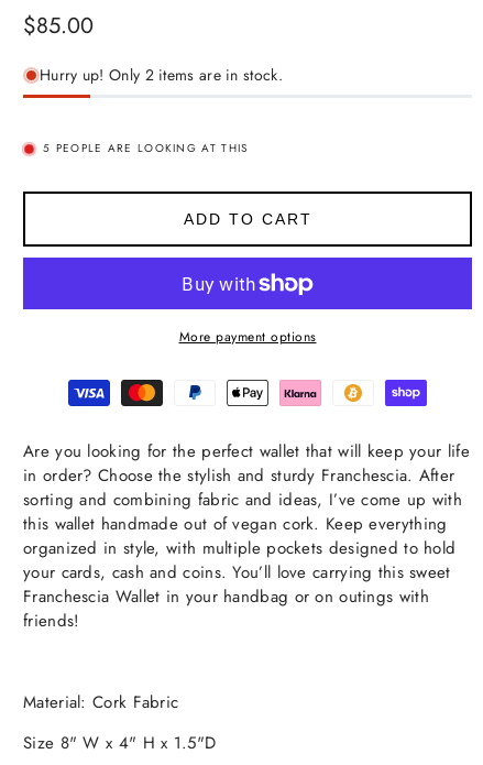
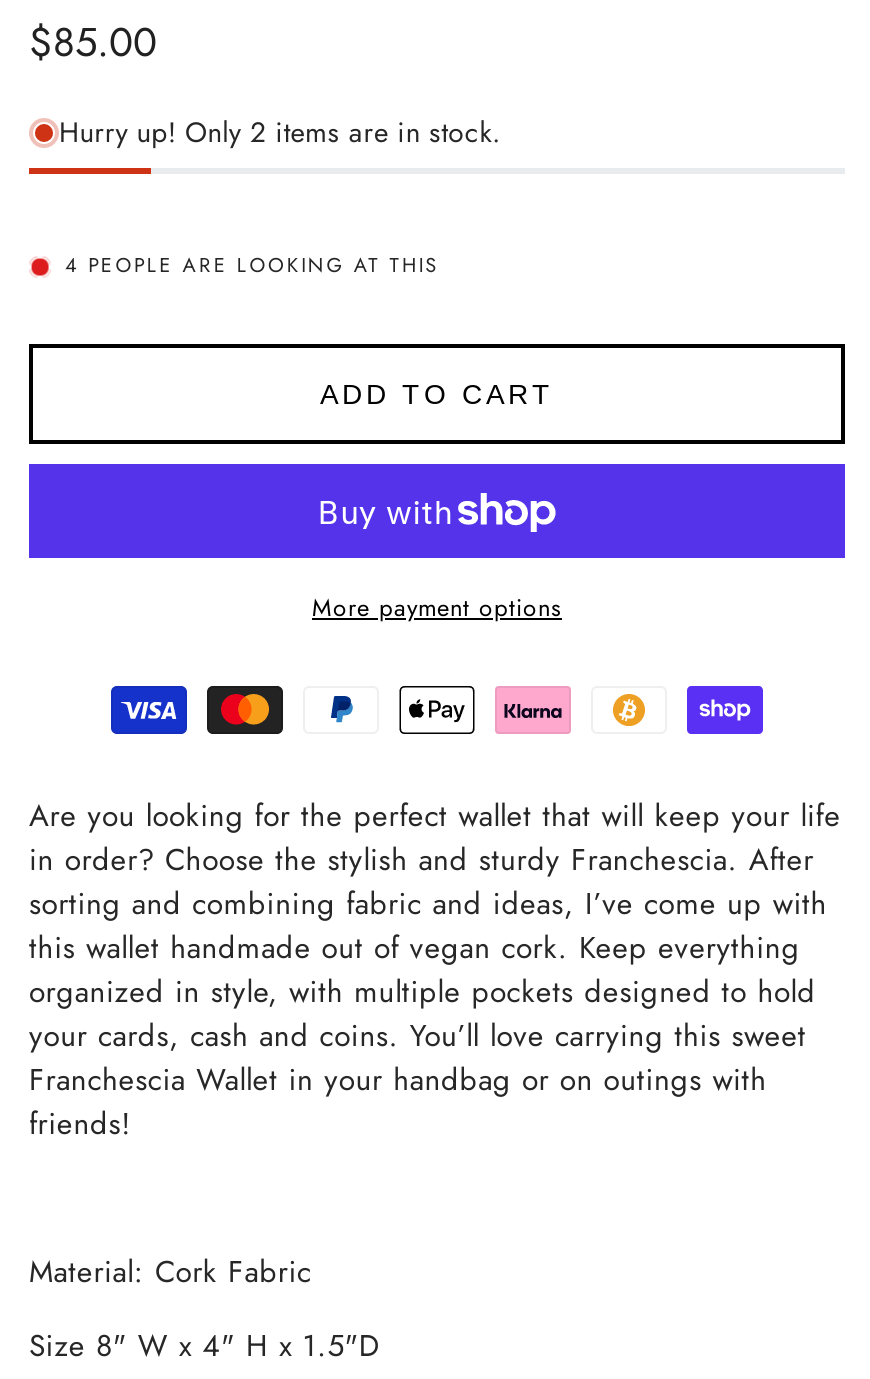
[43,140,248,157] 5 PEOPLE ARE LOOKING AT THIS -> [65,250,438,280] 4 PEOPLE ARE LOOKING AT THIS

